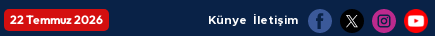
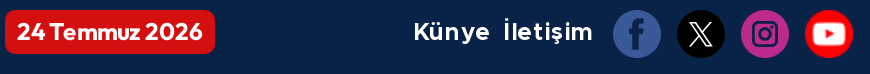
[10,12,103,27] 22 Temmuz 2026 -> [17,16,203,46] 24 Temmuz 2026

